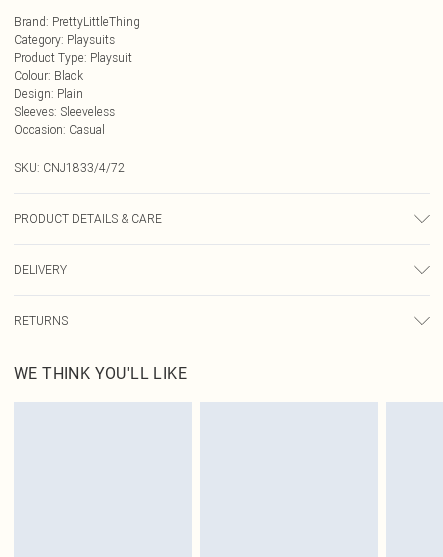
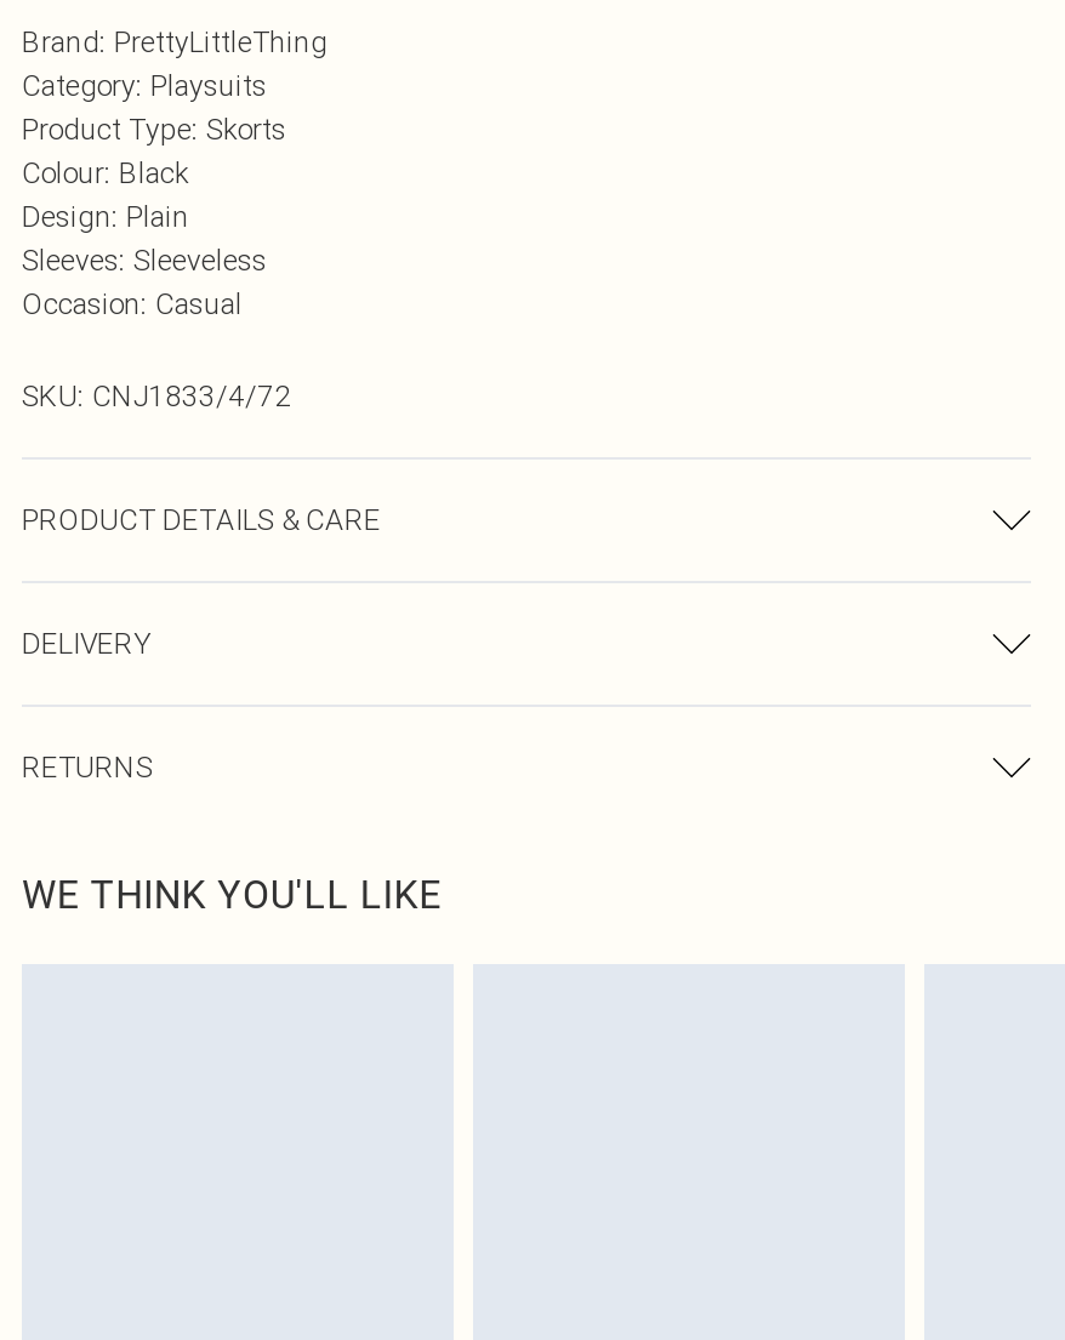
[14,50,132,65] Product Type: Playsuit -> [22,110,286,147] Product Type: Skorts

